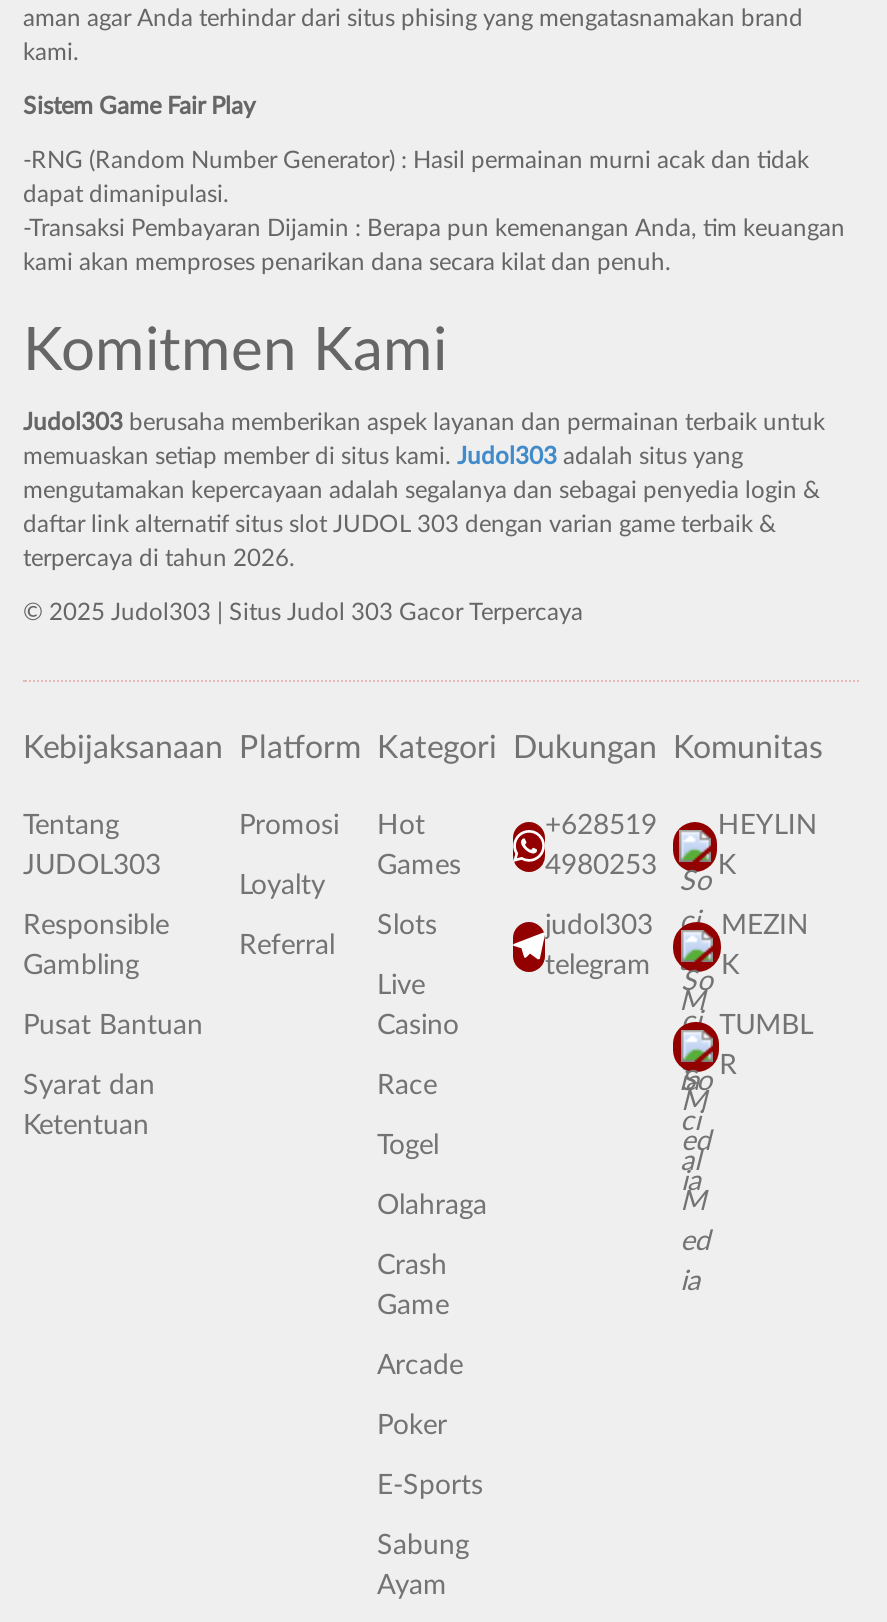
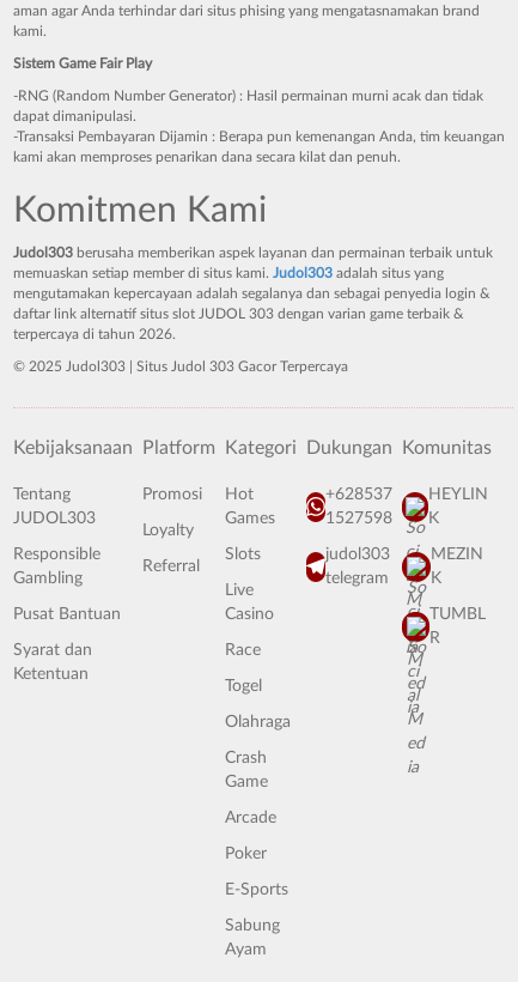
[545,812,657,840] +628519 -> [325,486,392,503] +628537
[545,852,657,880] 4980253 -> [325,510,392,527] 1527598

